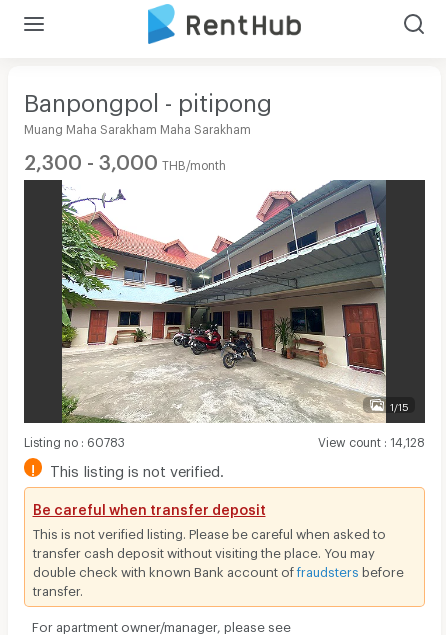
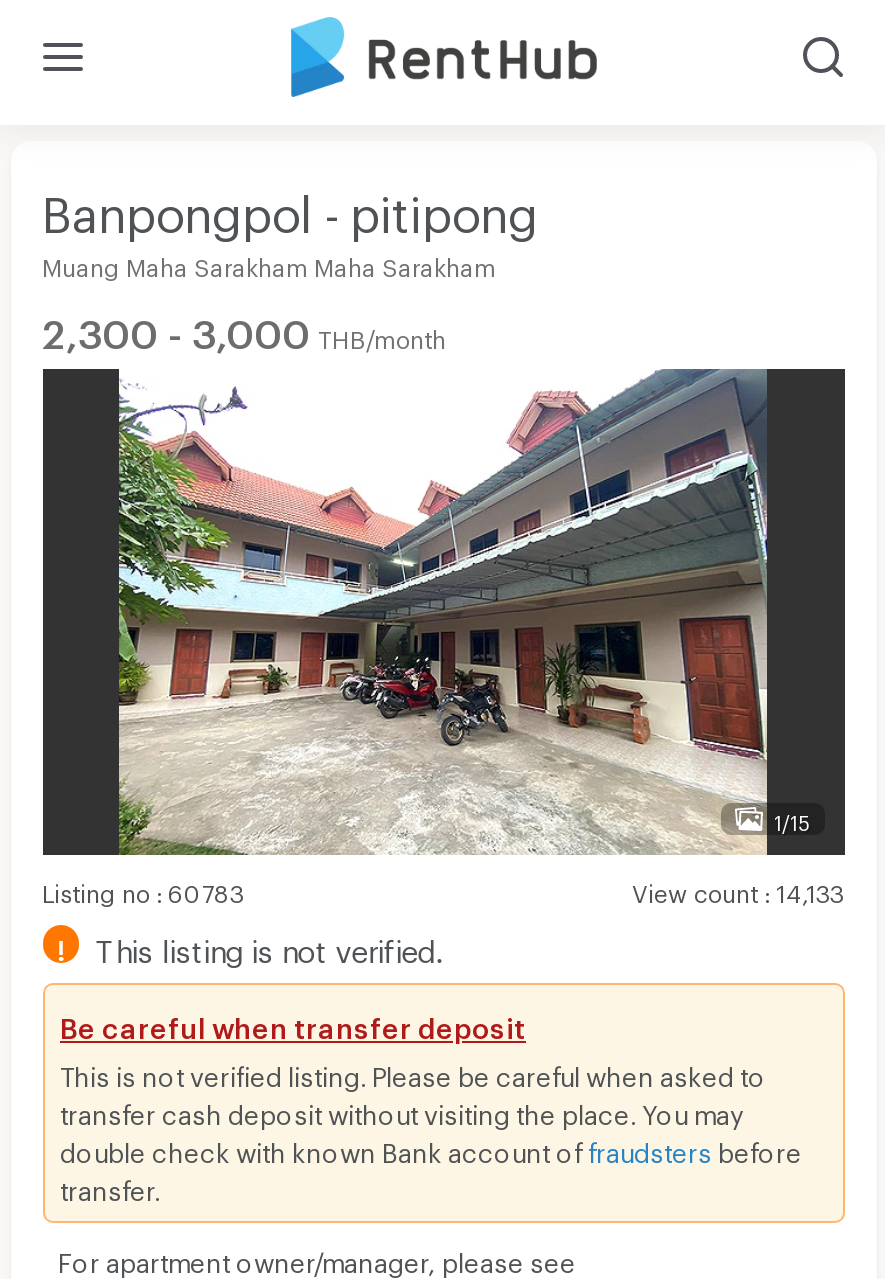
[317,434,424,444] View count: 14,128 -> [632,878,844,898] View count: 14,133

